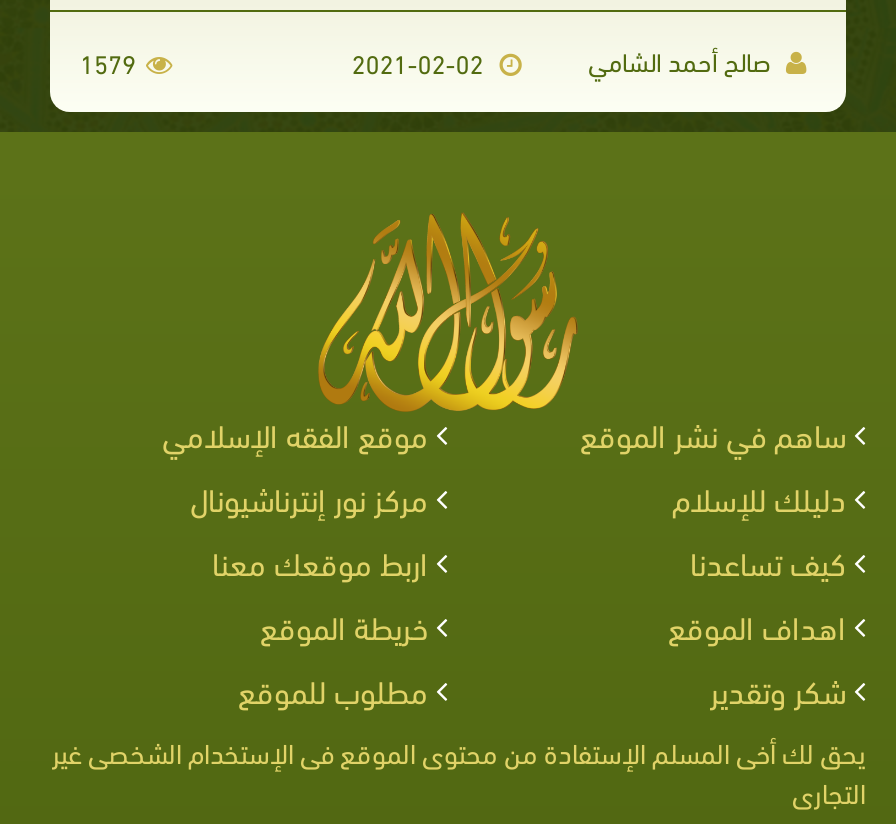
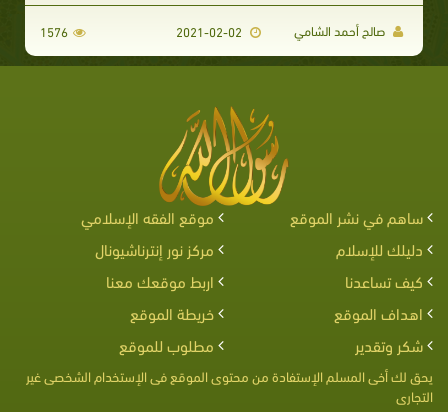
[80,42,136,82] 1579 -> [40,21,68,41] 1576

